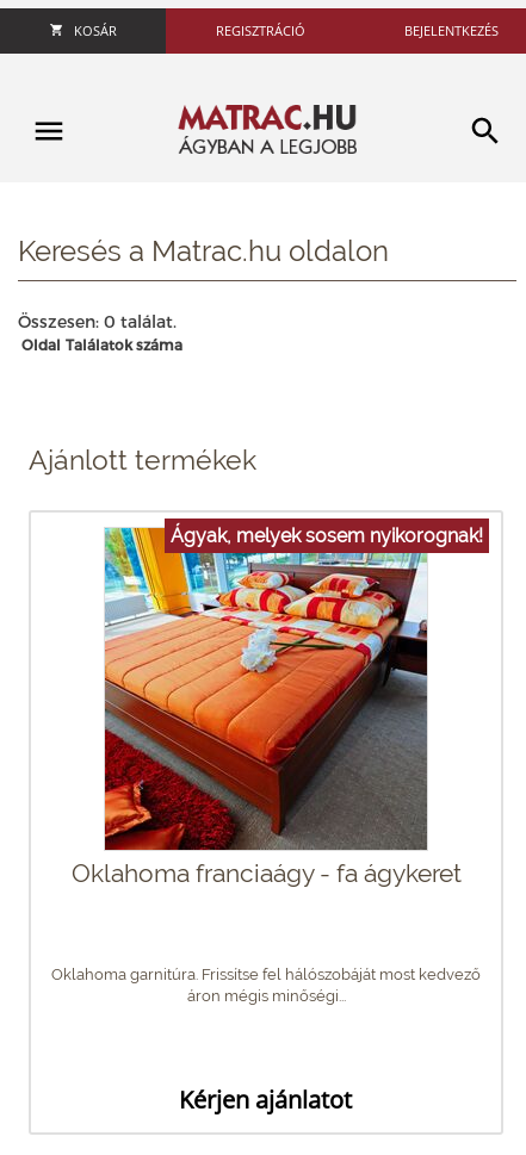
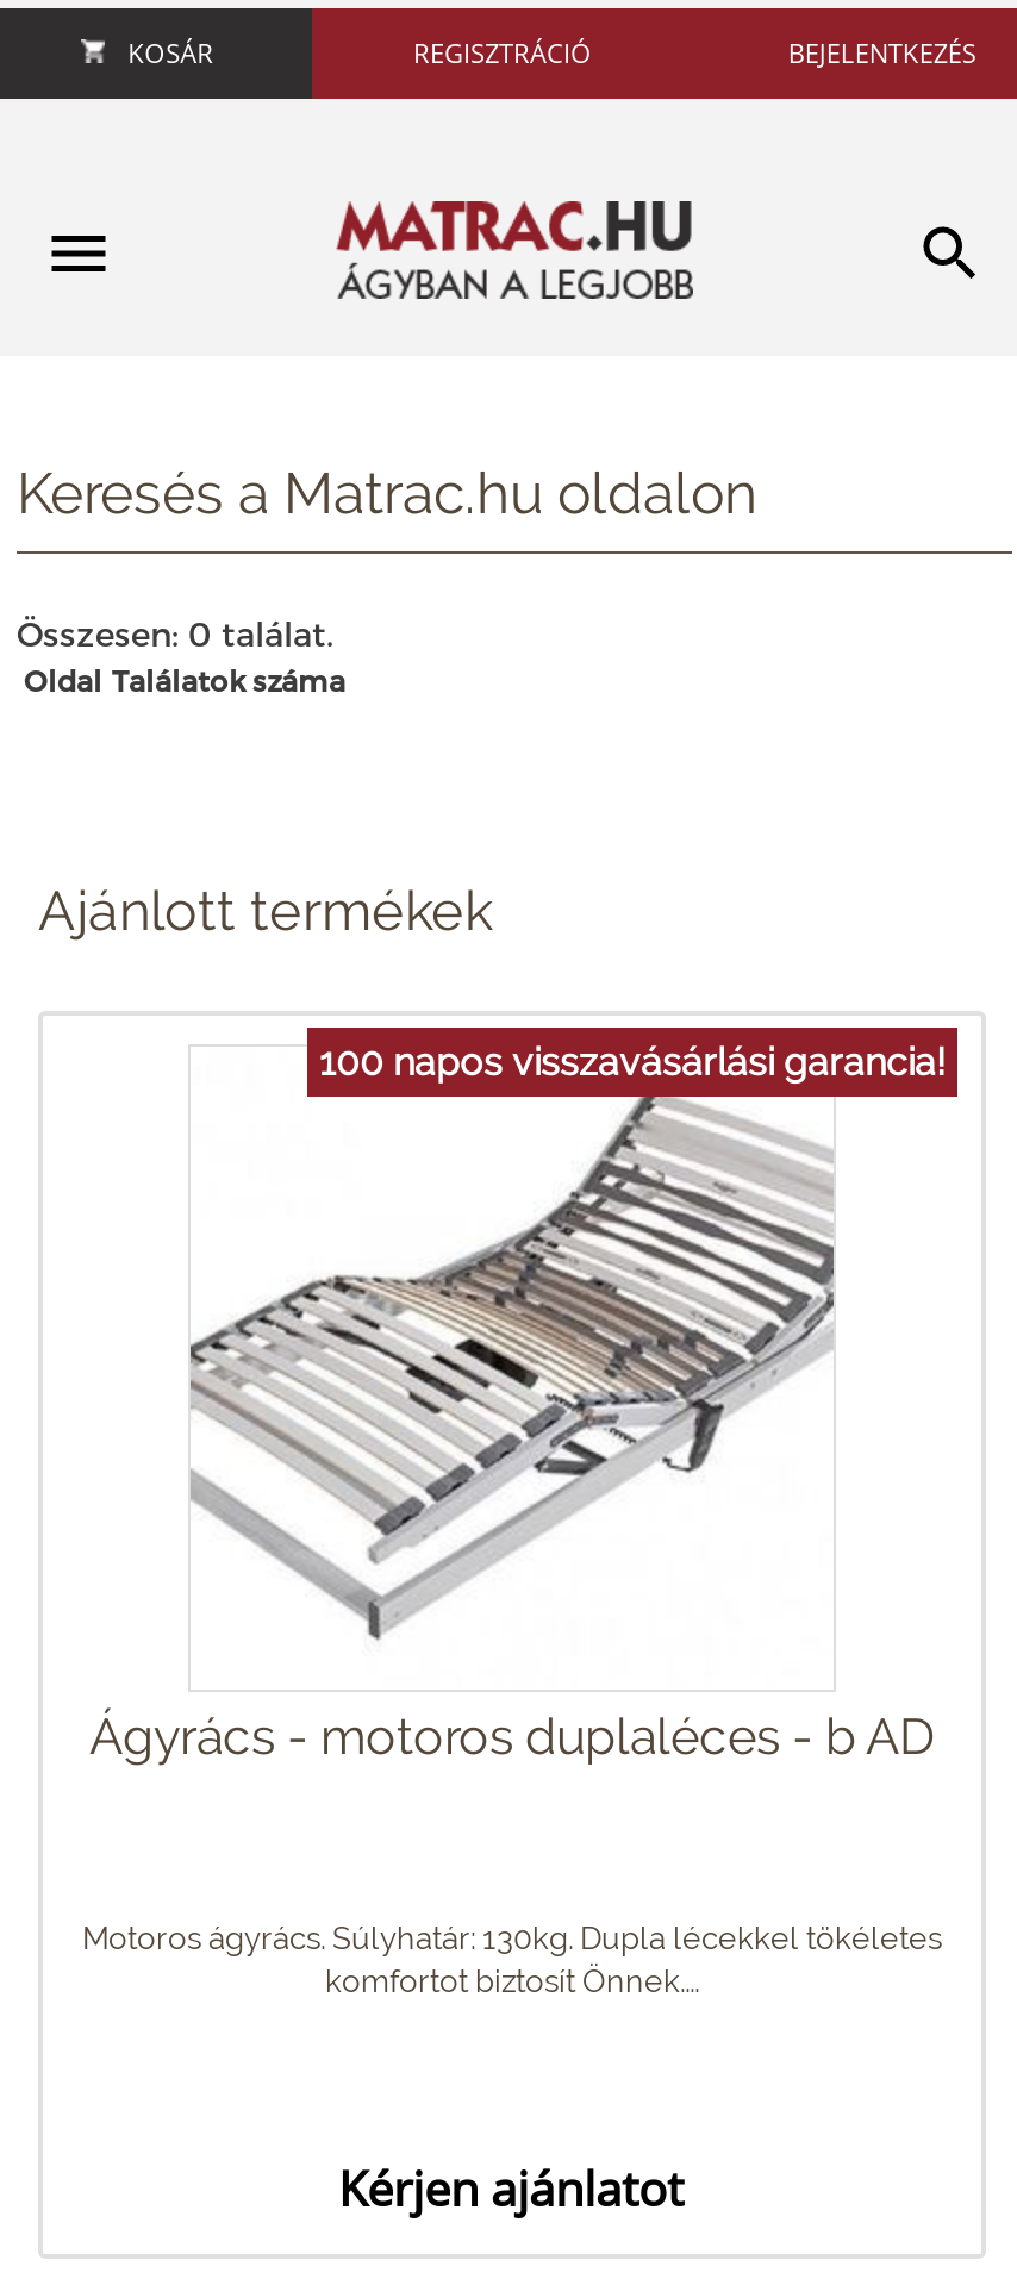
[104,524,483,849] [image] | Ágyak, melyek sosem nyikorognak! -> [188,1039,946,1687] [image] | 100 napos visszavásárlási garancia!
[71,858,461,888] Oklahoma franciaágy - fa ágykeret -> [89,1706,935,1765] Ágyrács - motoros duplaléces - b AD
[51,965,481,1004] Oklahoma garnitúra. Frissítse fel hálószobáját most kedvező | áron mégis minőségi... -> [82,1920,942,1999] Motoros ágyrács. Súlyhatár: 130kg. Dupla lécekkel tökéletes | komfortot biztosít Önnek....

